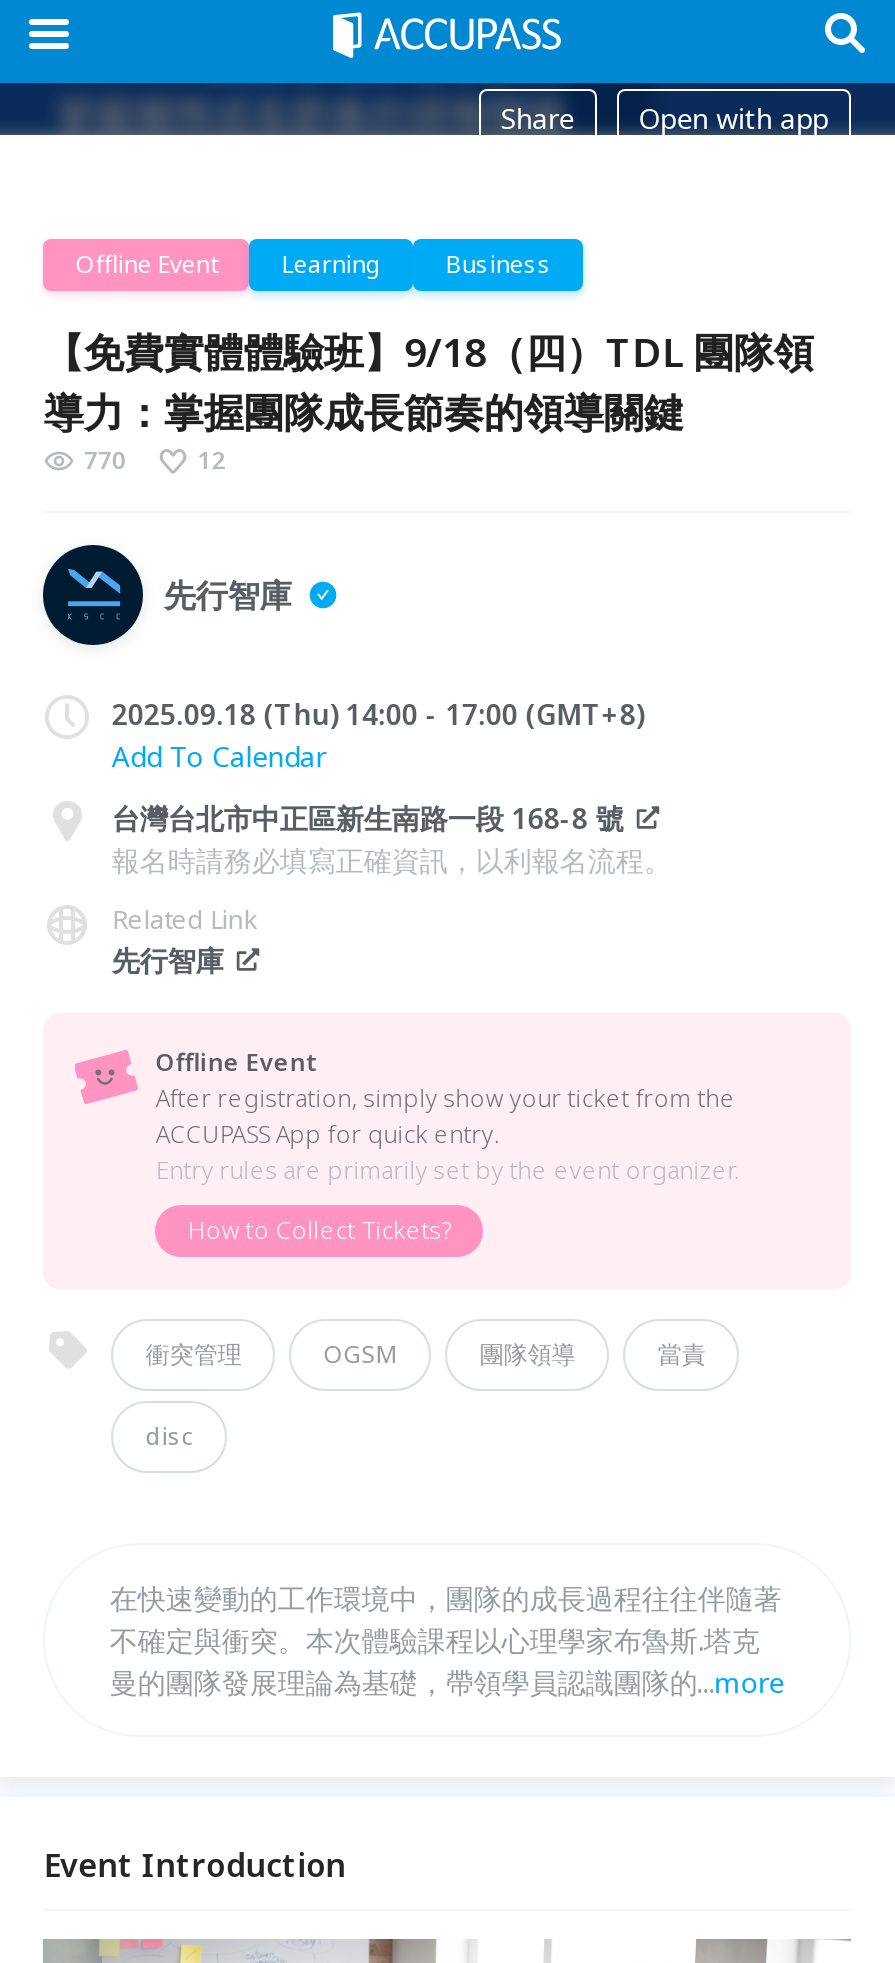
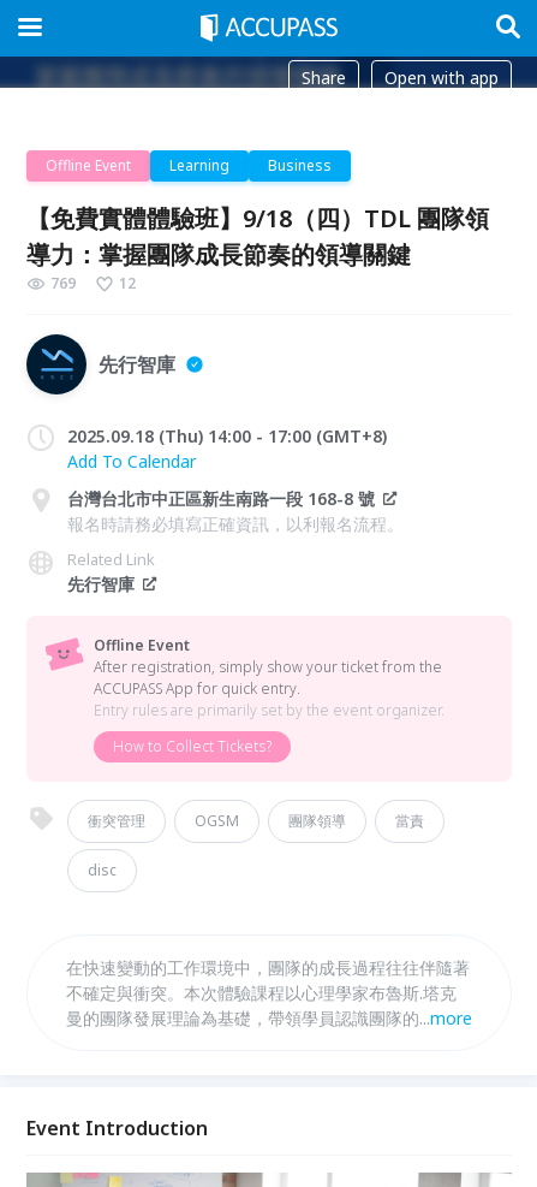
[84,443,126,477] 770 -> [51,273,76,293] 769

